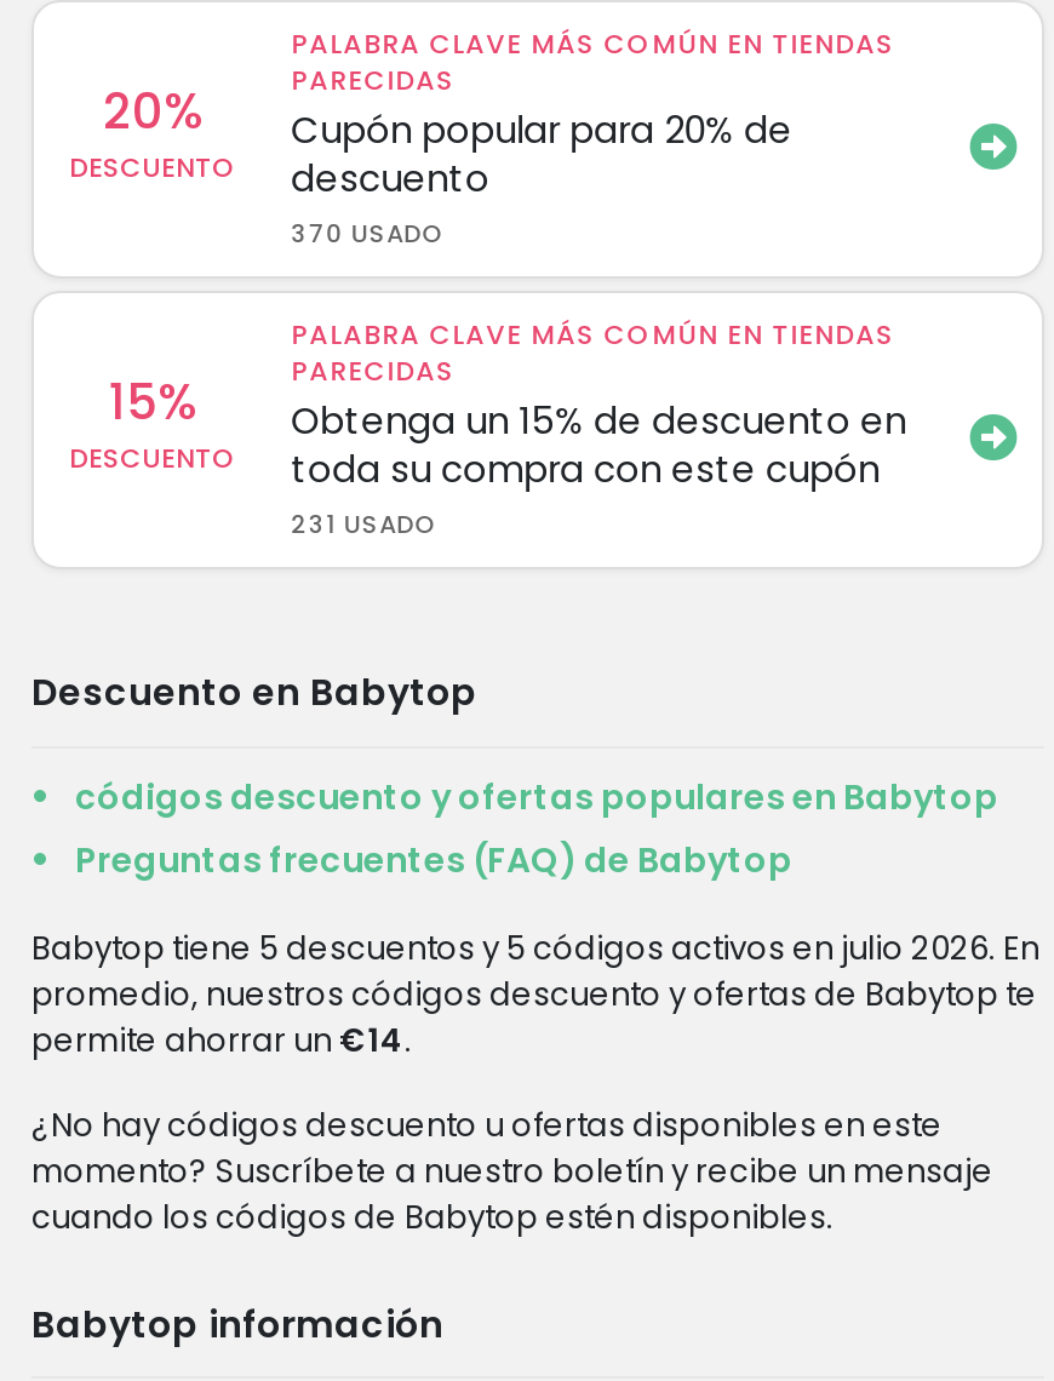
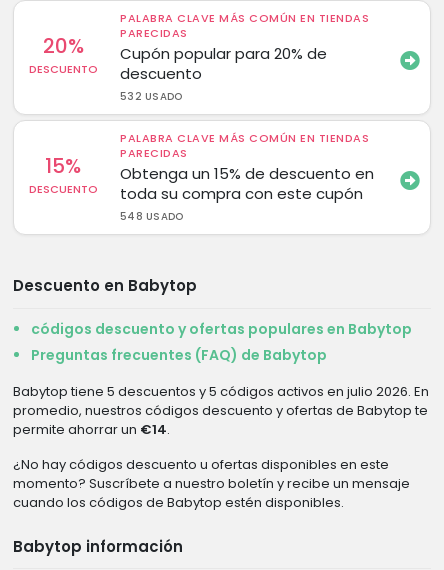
[291,216,442,252] 370 USADO -> [120,89,182,104] 532 USADO
[291,506,435,543] 231 USADO -> [120,209,183,224] 548 USADO

